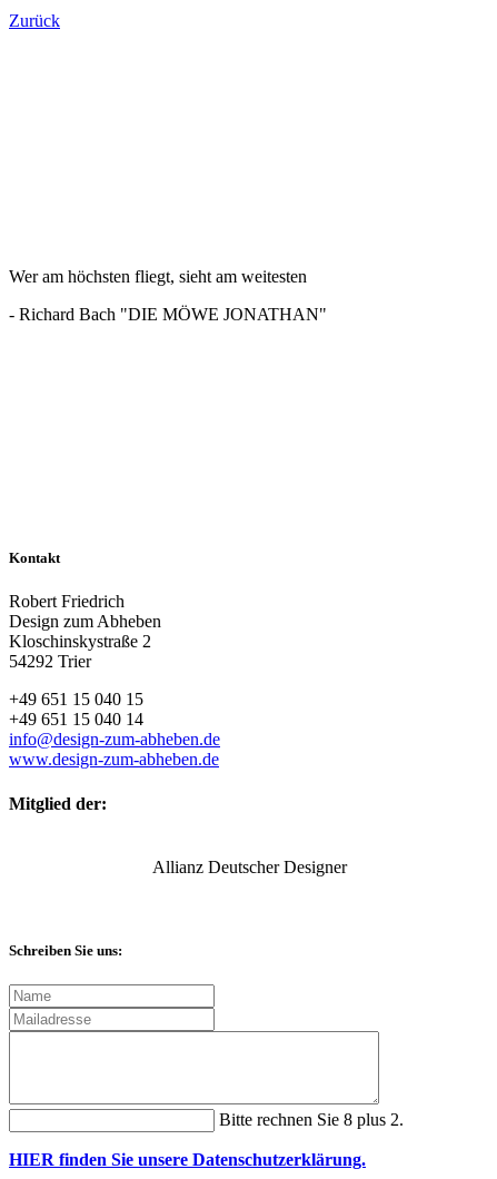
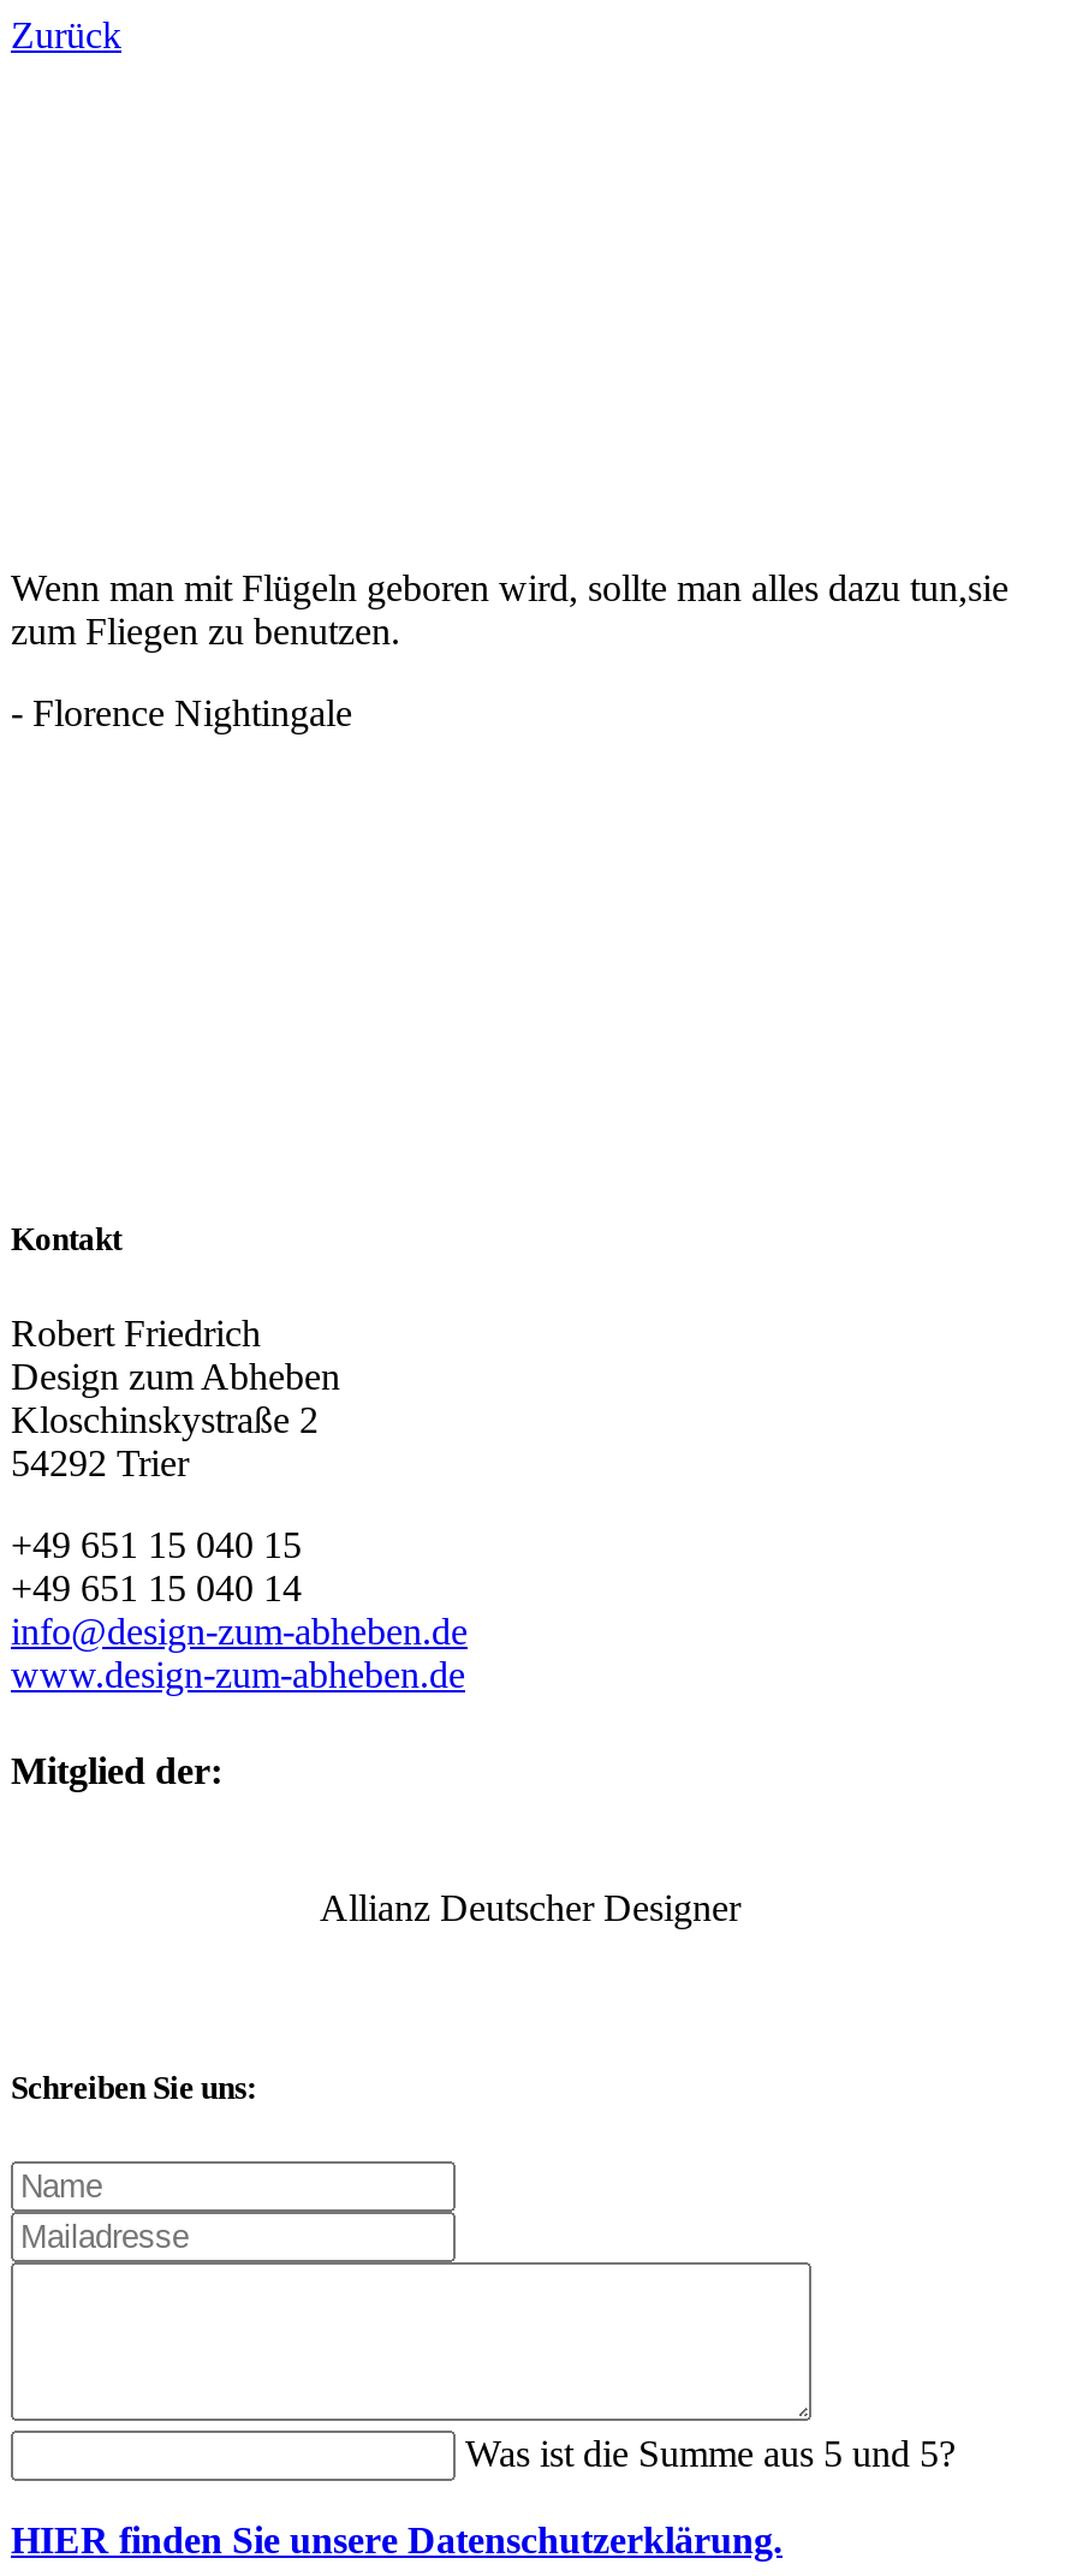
[9,267,307,286] Wer am höchsten fliegt, sieht am weitesten -> [11,567,1009,651] Wenn man mit Flügeln geboren wird, sollte man alles dazu tun,sie | zum Fliegen zu benutzen.
[9,305,327,324] - Richard Bach "DIE MÖWE JONATHAN" -> [11,692,352,733] - Florence Nightingale
[219,1110,404,1129] Bitte rechnen Sie 8 plus 2. -> [465,2433,956,2474] Was ist die Summe aus 5 und 5?

